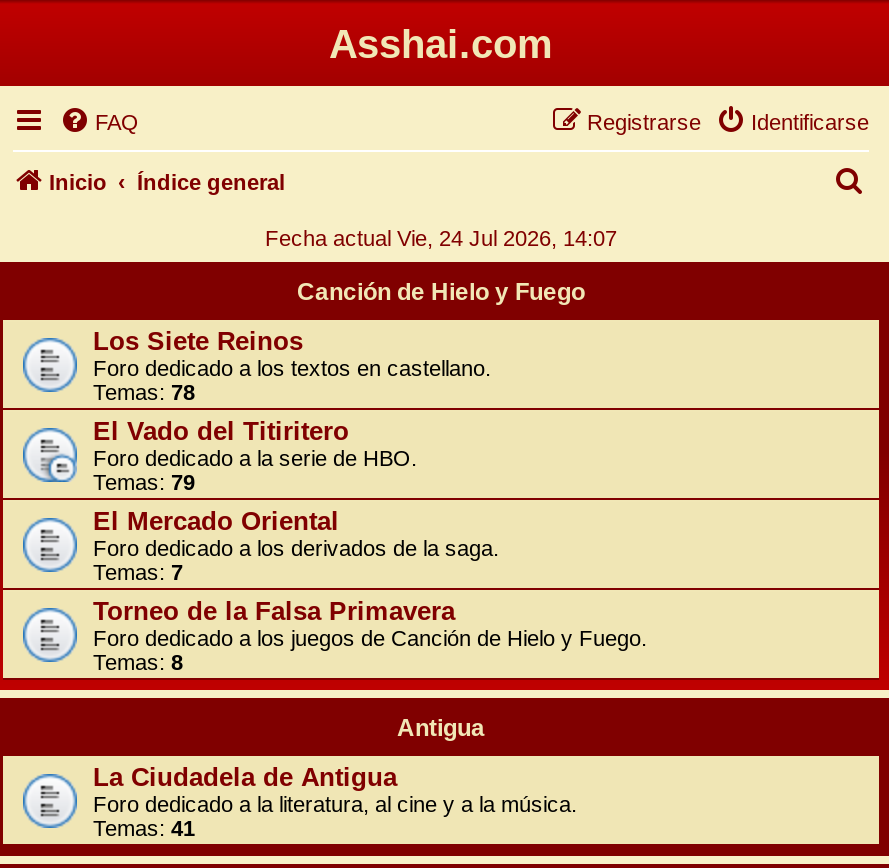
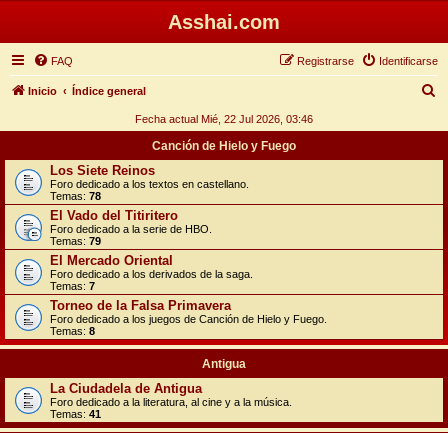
[265,226,617,250] Fecha actual Vie, 24 Jul 2026, 14:07 -> [135,113,313,125] Fecha actual Mié, 22 Jul 2026, 03:46

